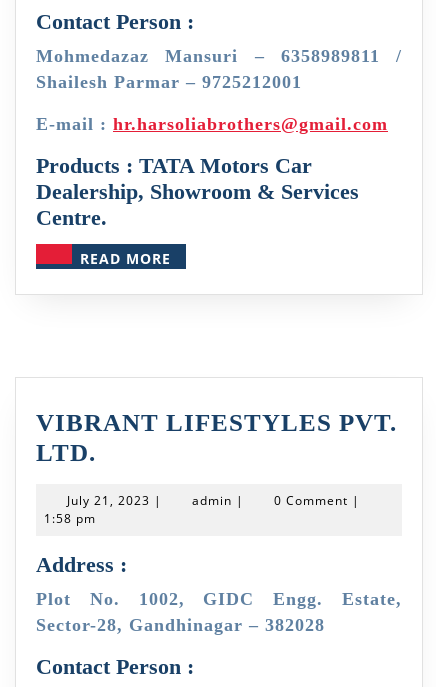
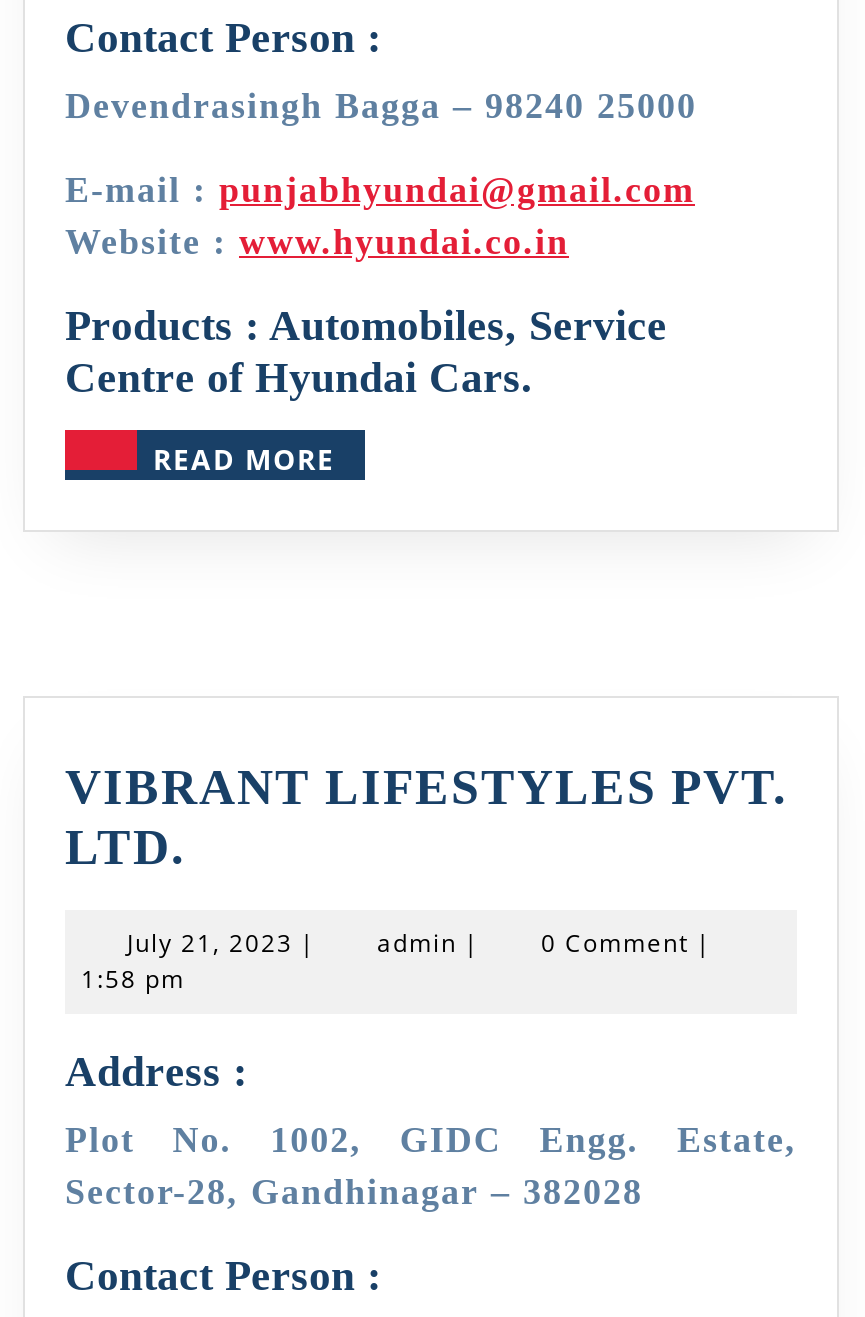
[36,46,402,92] Mohmedazaz Mansuri – 6358989811 / | Shailesh Parmar – 9725212001 -> [65,86,697,126] Devendrasingh Bagga – 98240 25000
[36,114,388,134] E-mail : hr.harsoliabrothers@gmail.com -> [65,170,695,262] E-mail : punjabhyundai@gmail.com | Website : www.hyundai.co.in
[36,154,359,230] Products : TATA Motors Car | Dealership, Showroom & Services | Centre. -> [65,302,667,402] Products : Automobiles, Service | Centre of Hyundai Cars.

